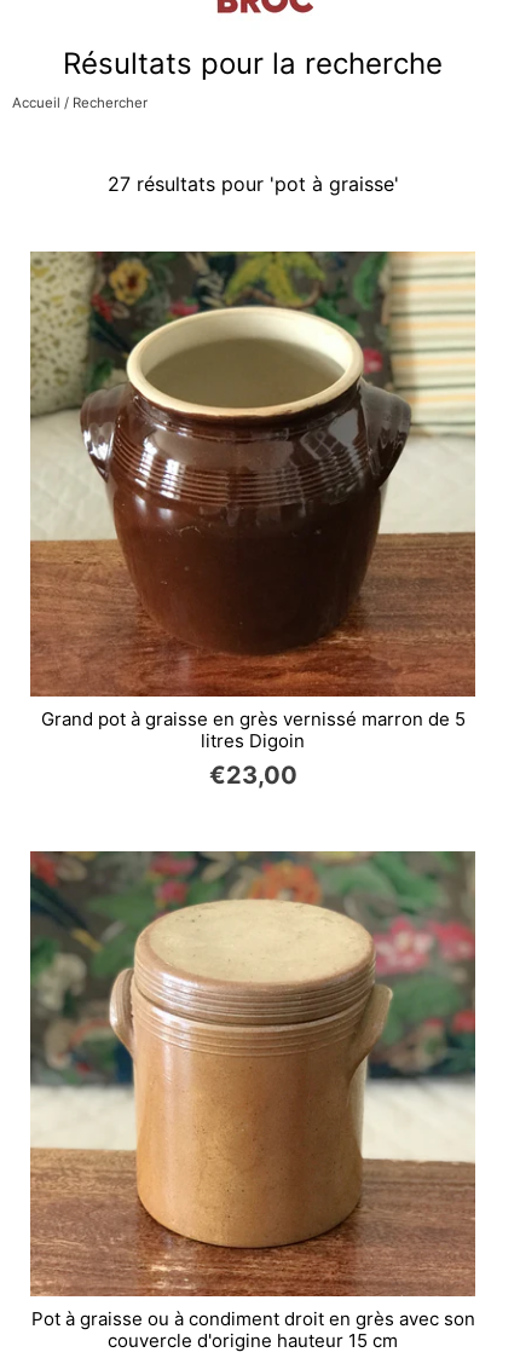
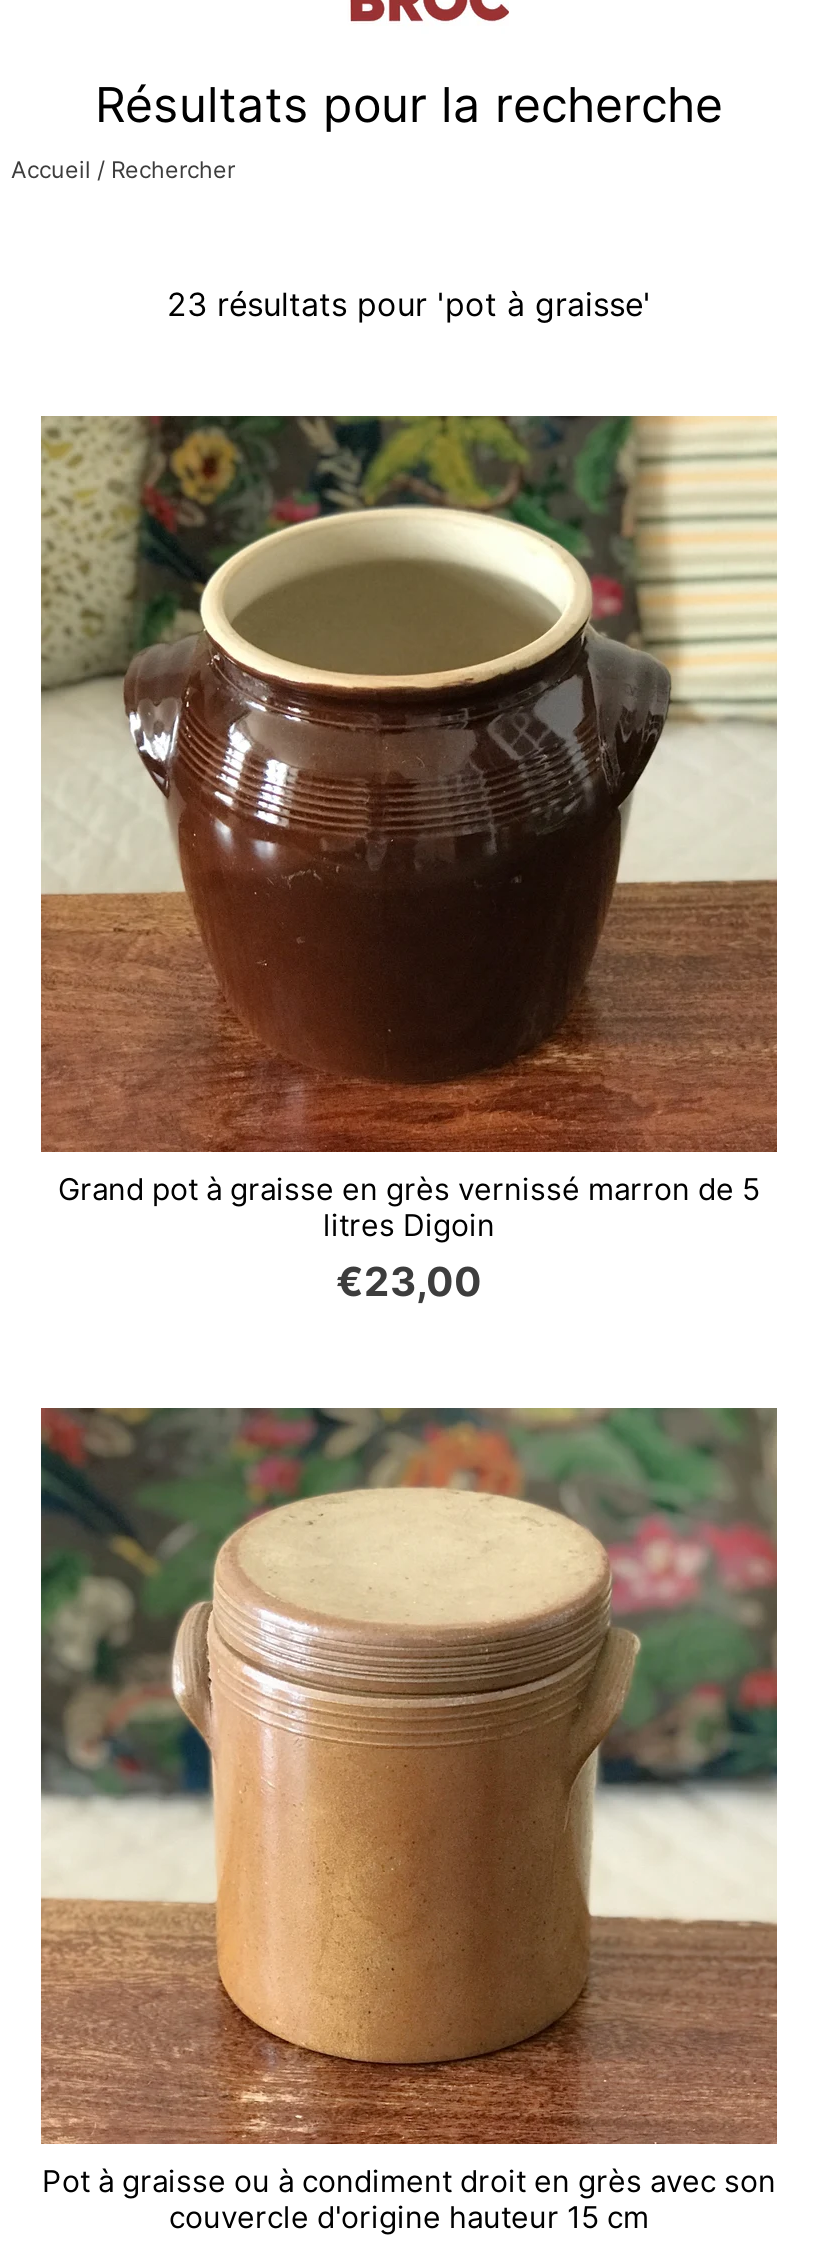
[107,172,398,196] 27 résultats pour 'pot à graisse' -> [167,284,651,324] 23 résultats pour 'pot à graisse'

